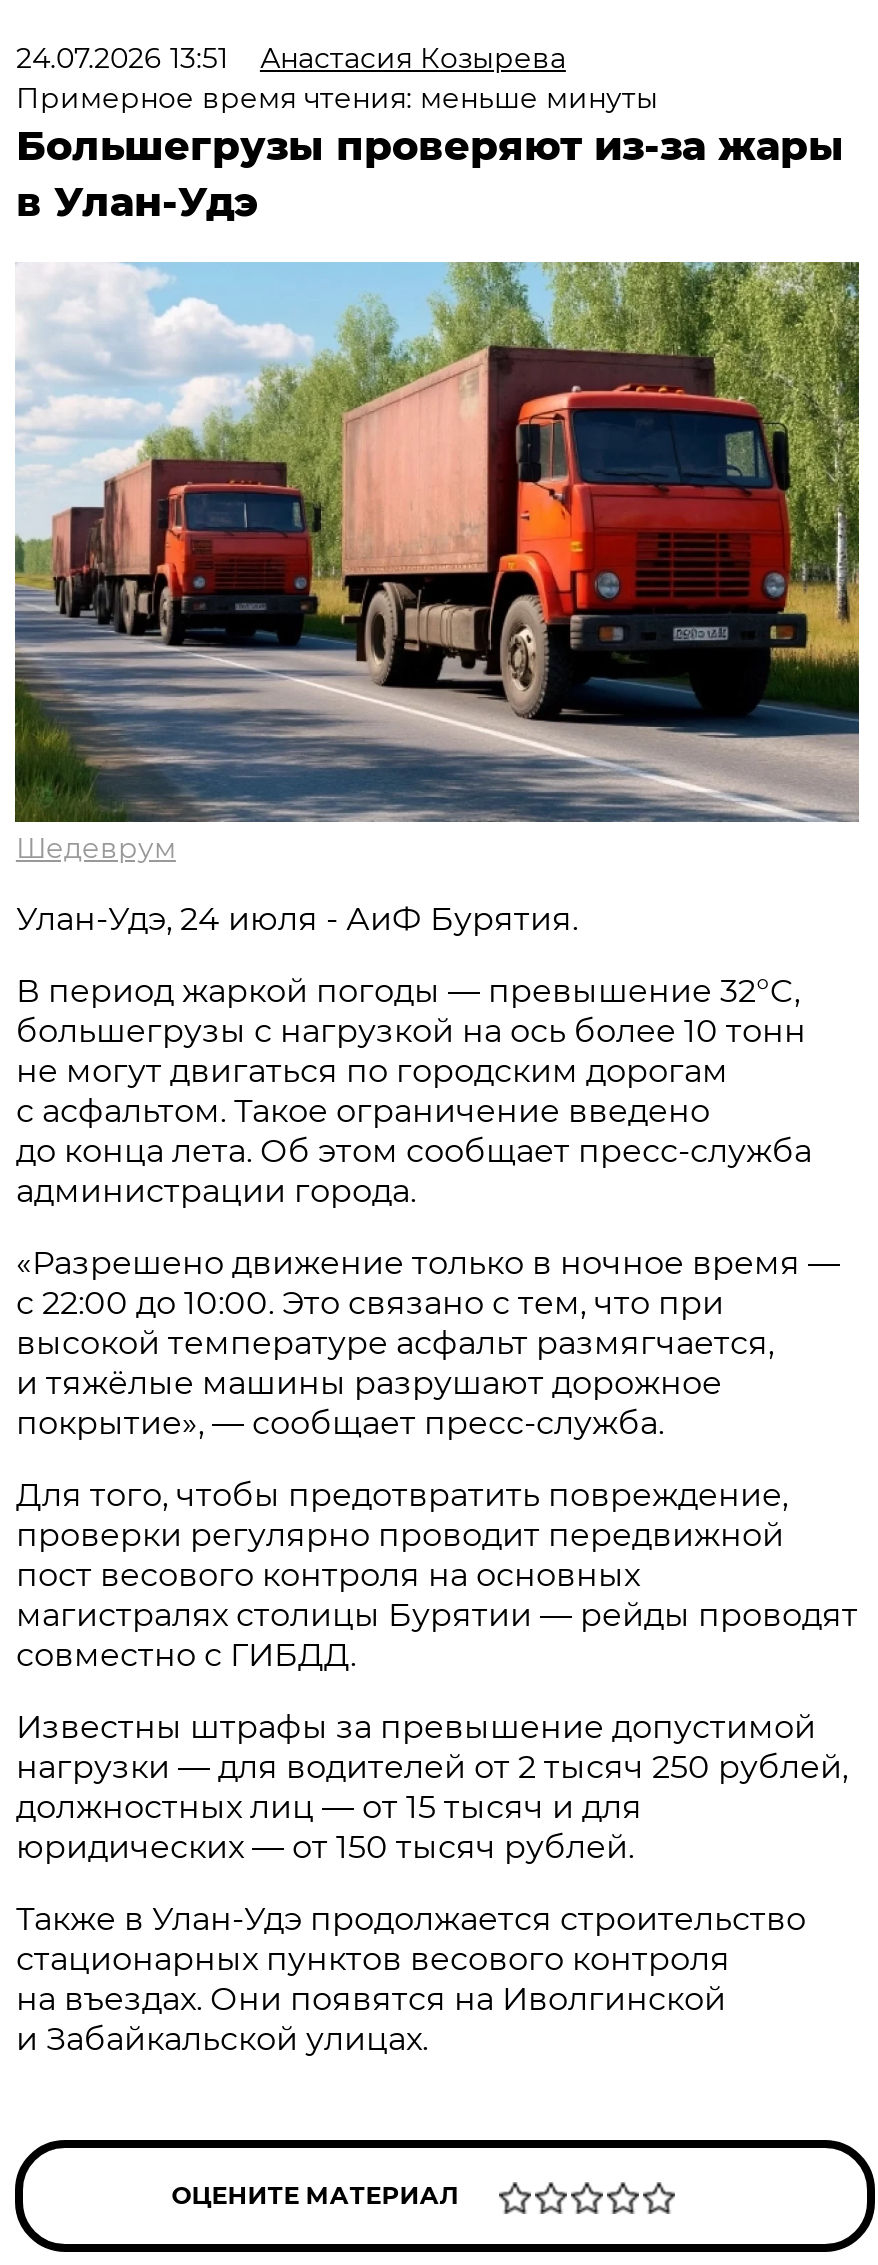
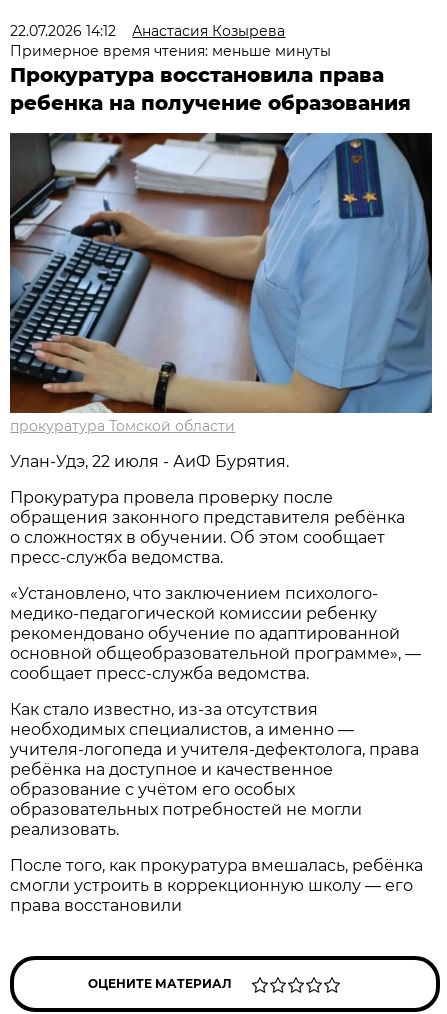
[16,40,566,76] 24.07.2026 13:51 Анастасия Козырева -> [10,22,285,40] 22.07.2026 14:12 Анастасия Козырева
[16,122,844,226] Большегрузы проверяют из-за жары | в Улан-Удэ -> [10,63,411,115] Прокуратура восстановила права | ребенка на получение образования
[15,260,861,2058] [image] | Шедеврум | Улан-Удэ, 24 июля - АиФ Бурятия. | В период жаркой погоды — превышение 32°C, | большегрузы с нагрузкой на ось более 10 тонн | не могут двигаться по городским дорогам | с асфальтом. Такое ограничение введено | до конца лета. Об этом сообщает пресс-служба | администрации города. | «Разрешено движение только в ночное время — | с 22:00 до 10:00. Это связано с тем, что при | высокой температуре асфальт размягчается, | и тяжёлые машины разрушают дорожное | покрытие», — сообщает пресс-служба. | Для того, чтобы предотвратить повреждение, | проверки регулярно проводит передвижной | пост весового контроля на основных | магистралях столицы Бурятии — рейды проводят | совместно с ГИБДД. | Известны штрафы за превышение допустимой | нагрузки — для водителей от 2 тысяч 250 рублей, | должностных лиц — от 15 тысяч и для | юридических — от 150 тысяч рублей. | Также в Улан-Удэ продолжается строительство | стационарных пунктов весового контроля | на въездах. Они появятся на Иволгинской | и Забайкальской улицах. -> [9,132,433,915] [image] | прокуратура Томской области | Улан-Удэ, 22 июля - АиФ Бурятия. | Прокуратура провела проверку после | обращения законного представителя ребёнка | о сложностях в обучении. Об этом сообщает | пресс-служба ведомства. | «Установлено, что заключением психолого- | медико-педагогической комиссии ребенку | рекомендовано обучение по адаптированной | основной общеобразовательной программе», — | сообщает пресс-служба ведомства. | Как стало известно, из-за отсутствия | необходимых специалистов, а именно — | учителя-логопеда и учителя-дефектолога, права | ребёнка на доступное и качественное | образование с учётом его особых | образовательных потребностей не могли | реализовать. | После того, как прокуратура вмешалась, ребёнка | смогли устроить в коррекционную школу — его | права восстановили

